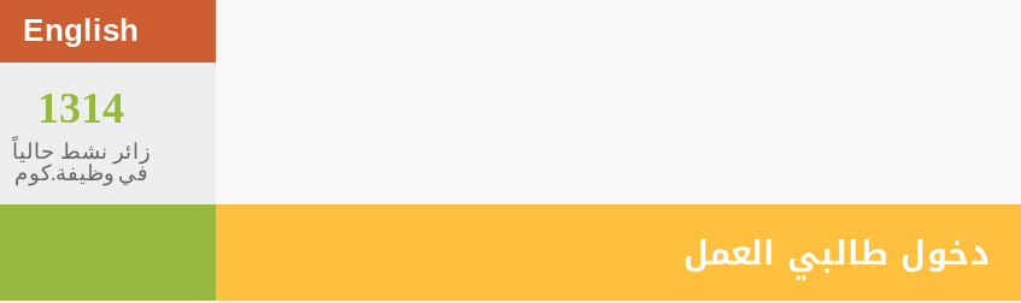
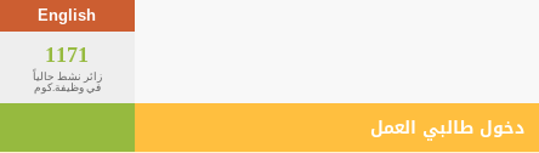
[37,84,124,132] 1314 -> [45,42,89,67] 1171

